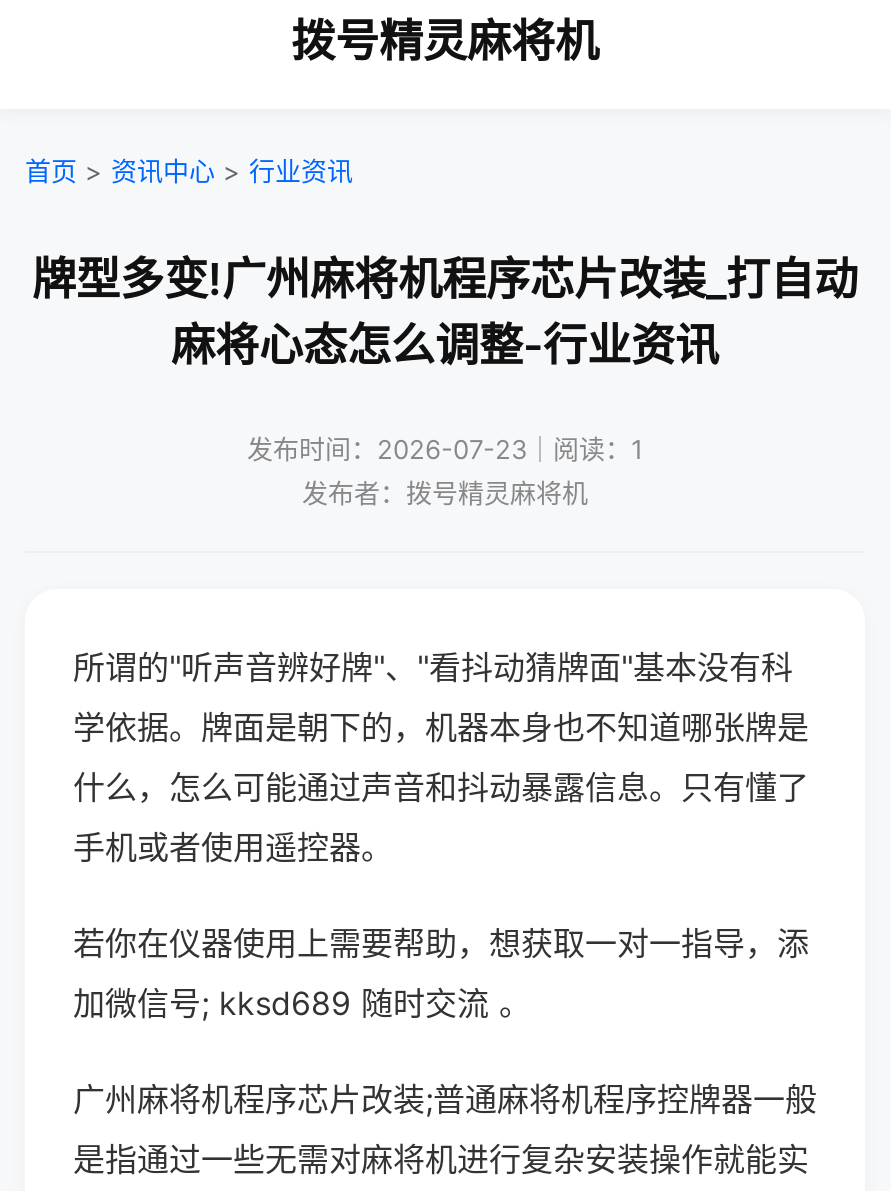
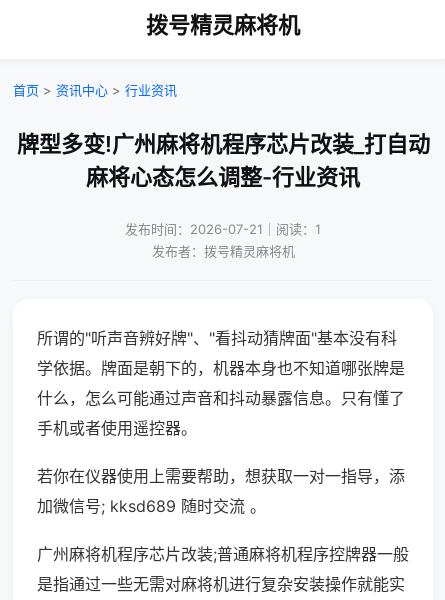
[247,433,643,465] 发布时间：2026-07-23｜阅读：1 -> [125,221,321,237] 发布时间：2026-07-21｜阅读：1

